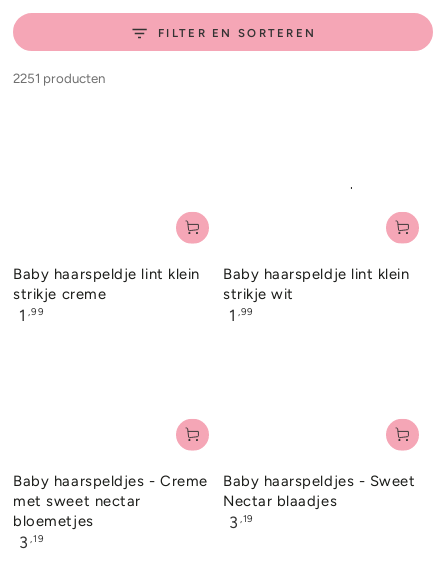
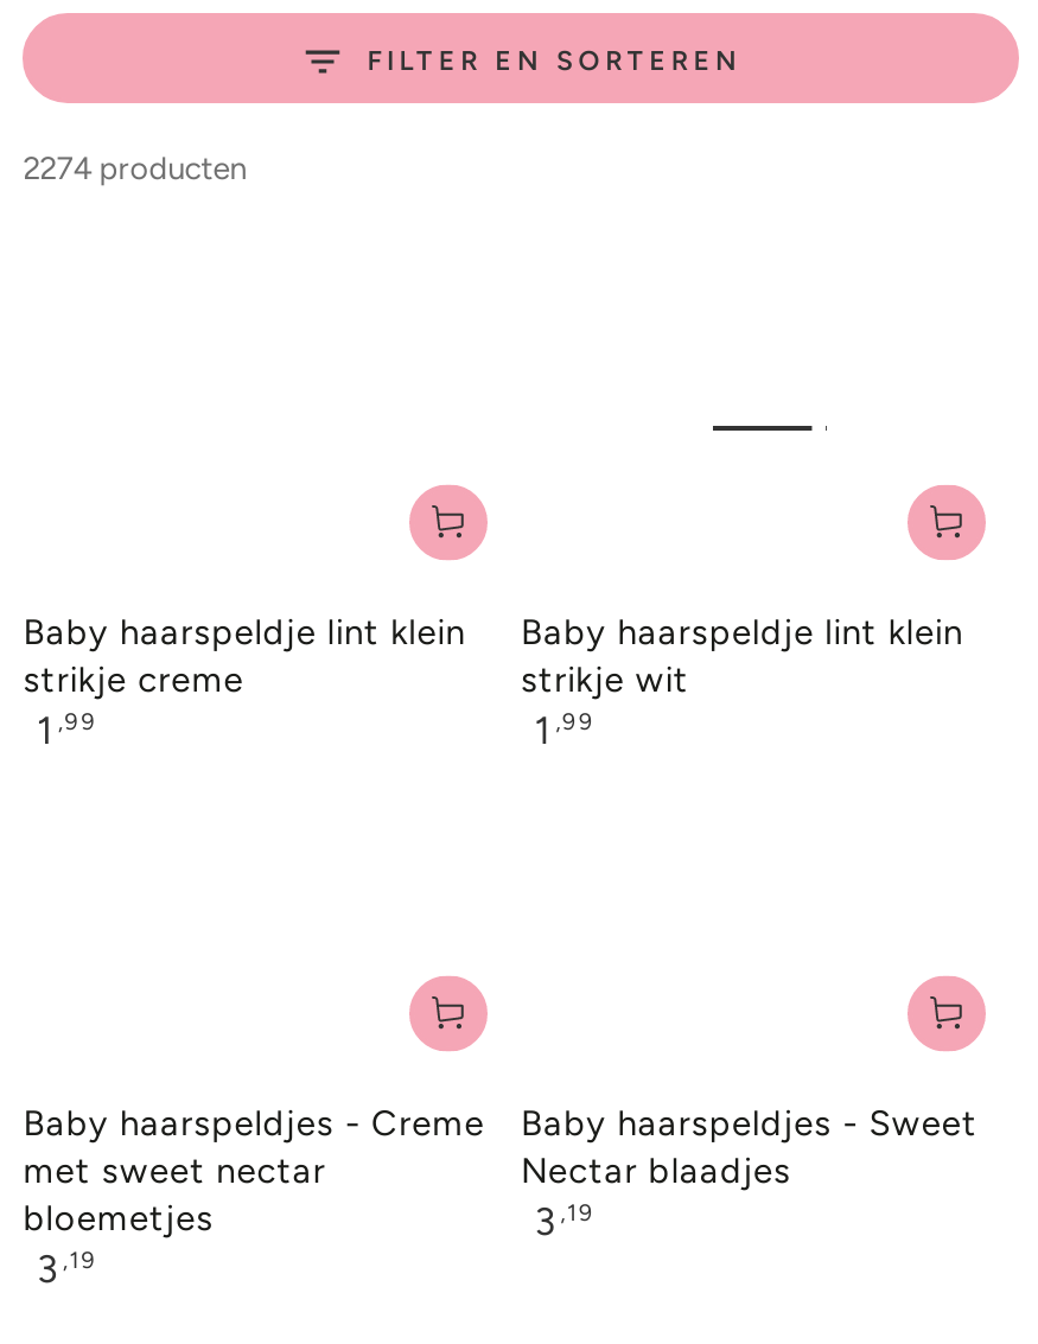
[13,69,105,85] 2251 producten -> [23,147,246,185] 2274 producten

